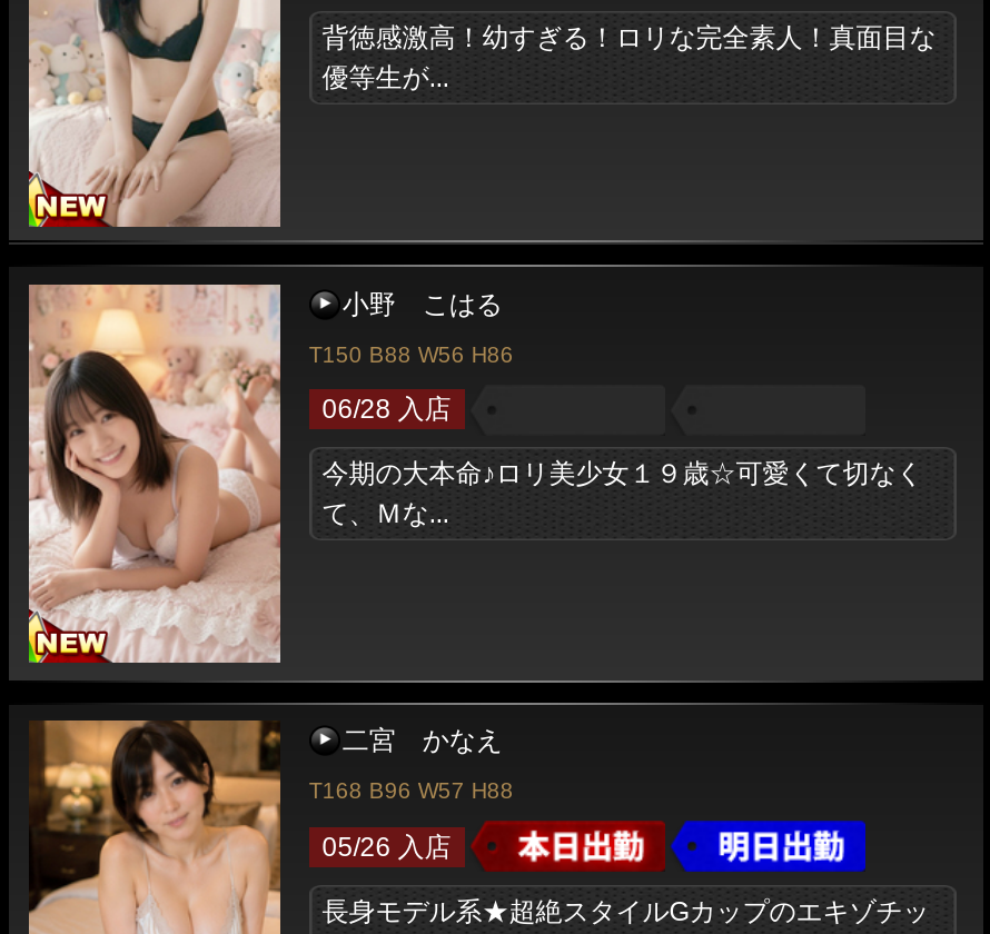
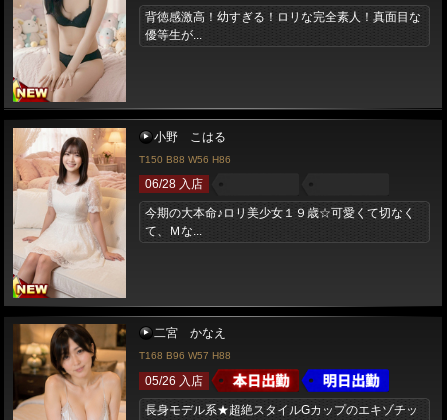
[27,282,283,665] [image] -> [12,127,127,298] [image]

